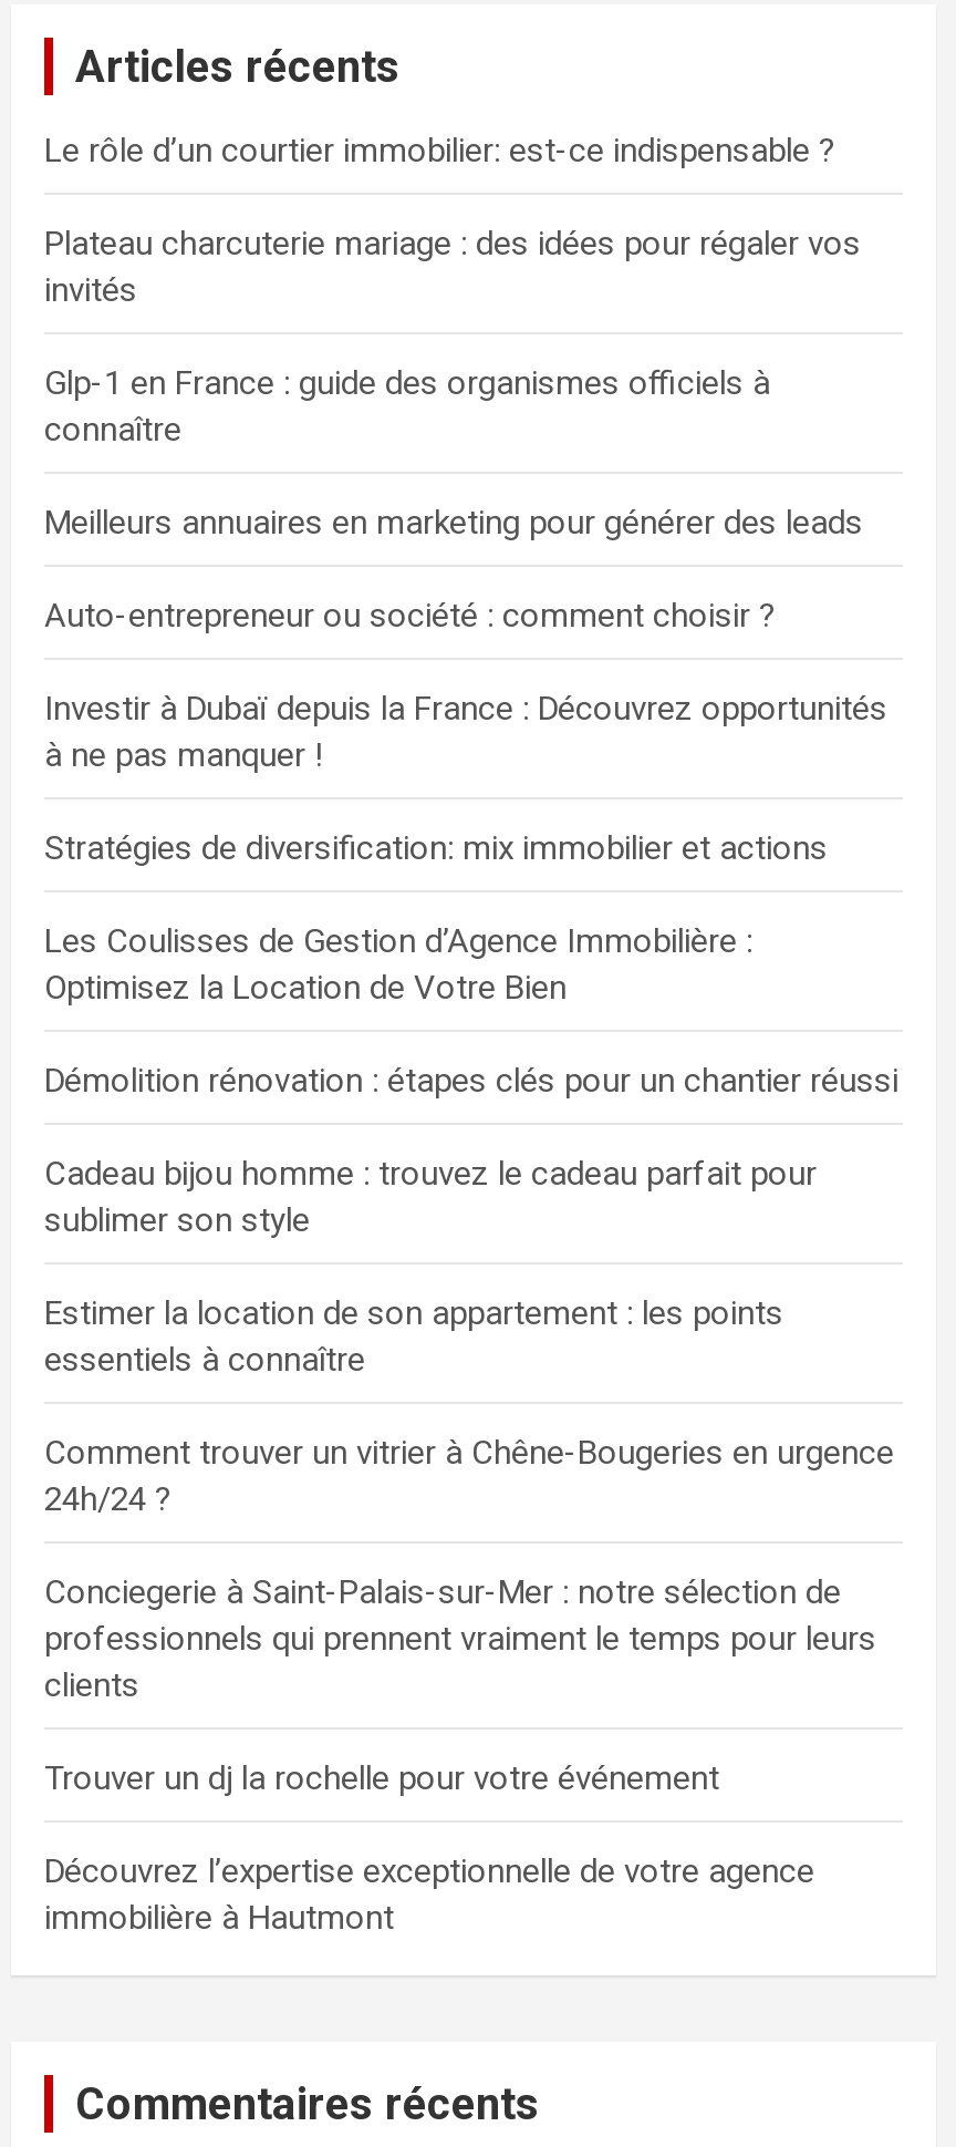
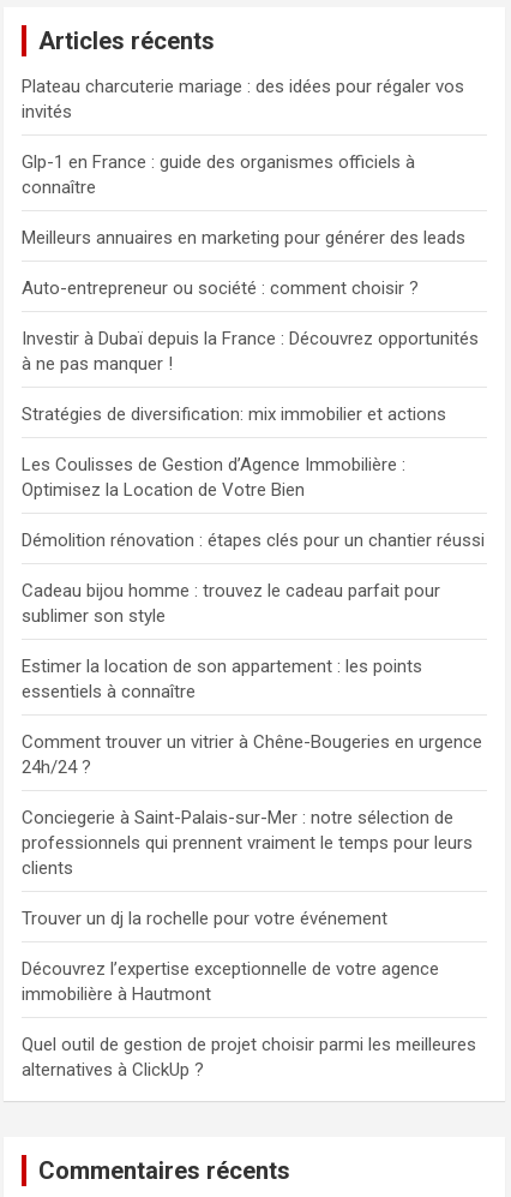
[44,130,836,170] Le rôle d’un courtier immobilier: est-ce indispensable ? -> none
moved [44,223,898,1937] -> [22,75,485,1005]: Plateau charcuterie mariage : des idées pour régaler vos | invités | Glp-1 en France : guide des organismes officiels à | ... | Découvrez l’expertise exceptionnelle de votre agence | immobilière à Hautmont
none -> [22,1033,476,1080] Quel outil de gestion de projet choisir parmi les meilleures | alternatives à ClickUp ?

